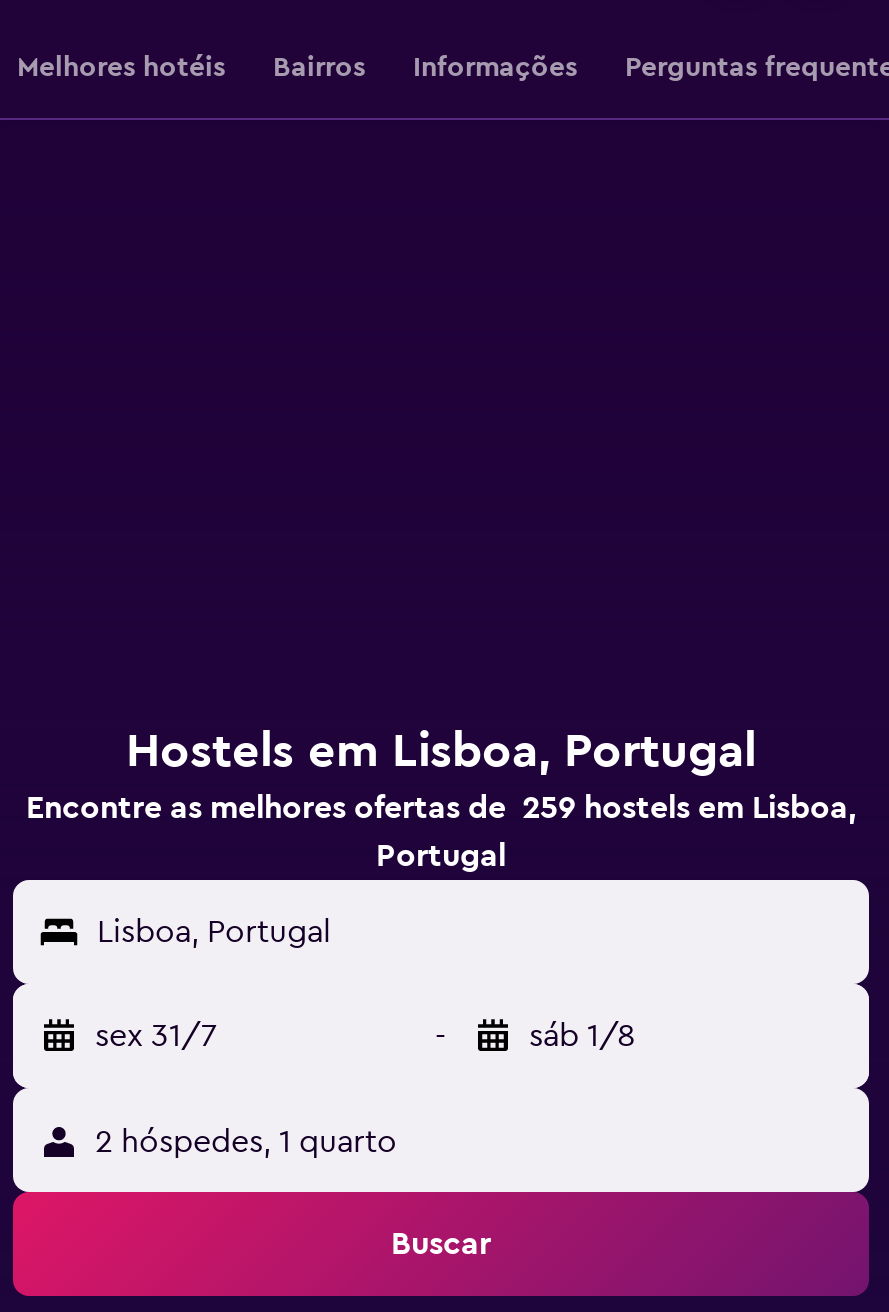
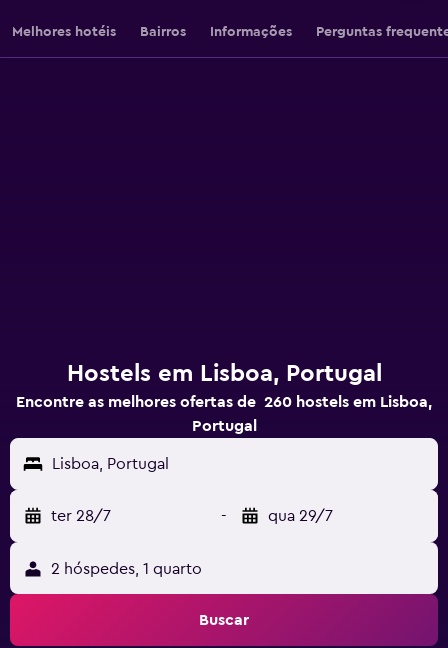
[26,792,856,824] Encontre as melhores ofertas de 259 hostels em Lisboa, -> [16,394,432,410] Encontre as melhores ofertas de 260 hostels em Lisboa,
[95,1020,217,1052] sex 31/7 -> [51,508,111,524] ter 28/7
[529,1020,635,1052] sáb 1/8 -> [268,508,333,524] qua 29/7

